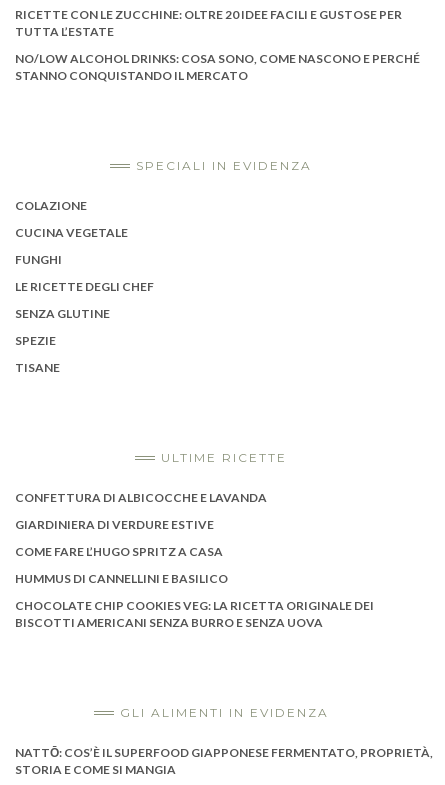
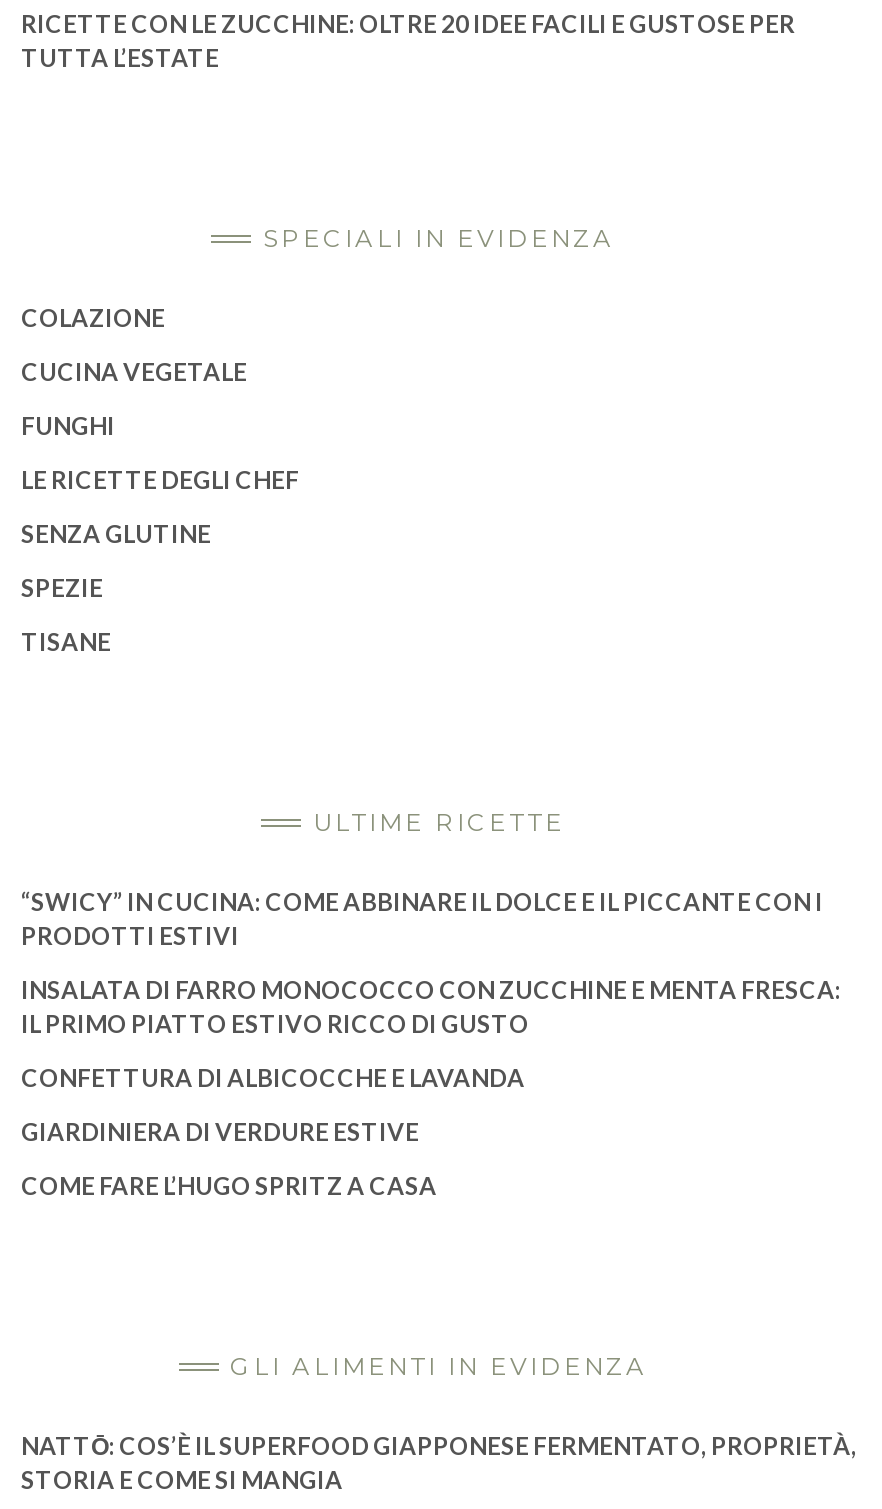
[15,51,420,83] NO/LOW ALCOHOL DRINKS: COSA SONO, COME NASCONO E PERCHÉ | STANNO CONQUISTANDO IL MERCATO -> none
moved [15,158,312,465] -> [21,223,615,837]: SPECIALI IN EVIDENZA | COLAZIONE | CUCINA VEGETALE | ... | TISANE | ULTIME RICETTE
none -> [21,887,841,1039] “SWICY” IN CUCINA: COME ABBINARE IL DOLCE E IL PICCANTE CON I | PRODOTTI ESTIVI | INSALATA DI FARRO MONOCOCCO CON ZUCCHINE E MENTA FRESCA: | IL PRIMO PIATTO ESTIVO RICCO DI GUSTO
moved [15,490,267,559] -> [21,1063,525,1201]: CONFETTURA DI ALBICOCCHE E LAVANDA | GIARDINIERA DI VERDURE ESTIVE | COME FARE L’HUGO SPRITZ A CASA
[15,571,374,630] HUMMUS DI CANNELLINI E BASILICO | CHOCOLATE CHIP COOKIES VEG: LA RICETTA ORIGINALE DEI | BISCOTTI AMERICANI SENZA BURRO E SENZA UOVA -> none

